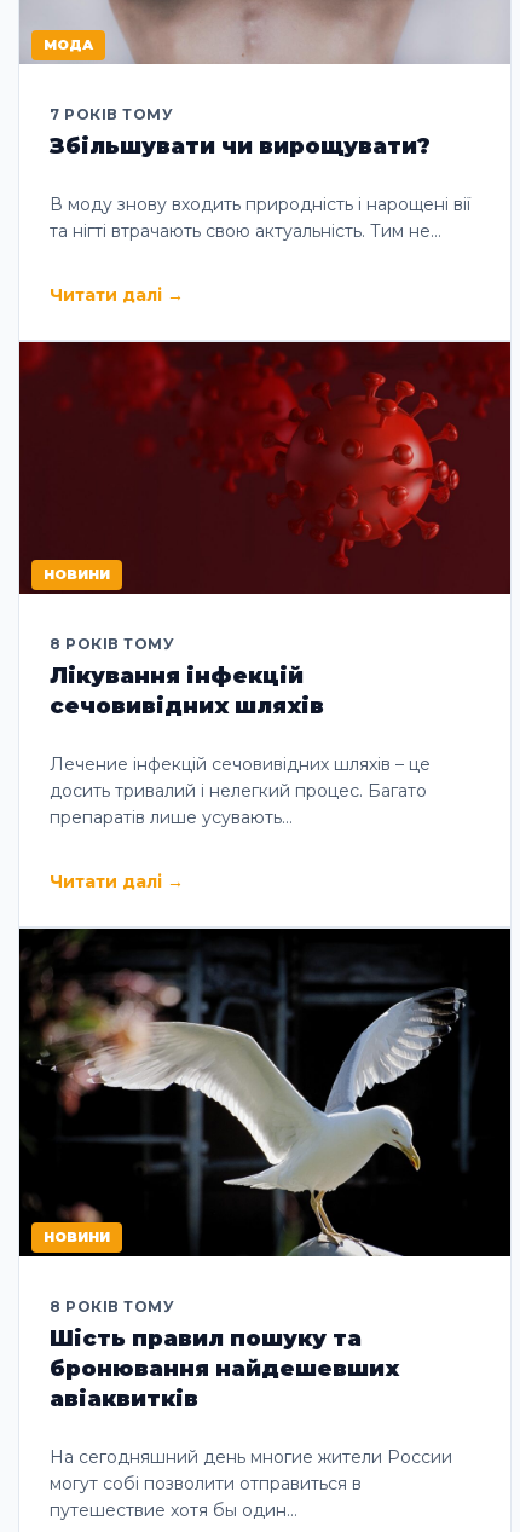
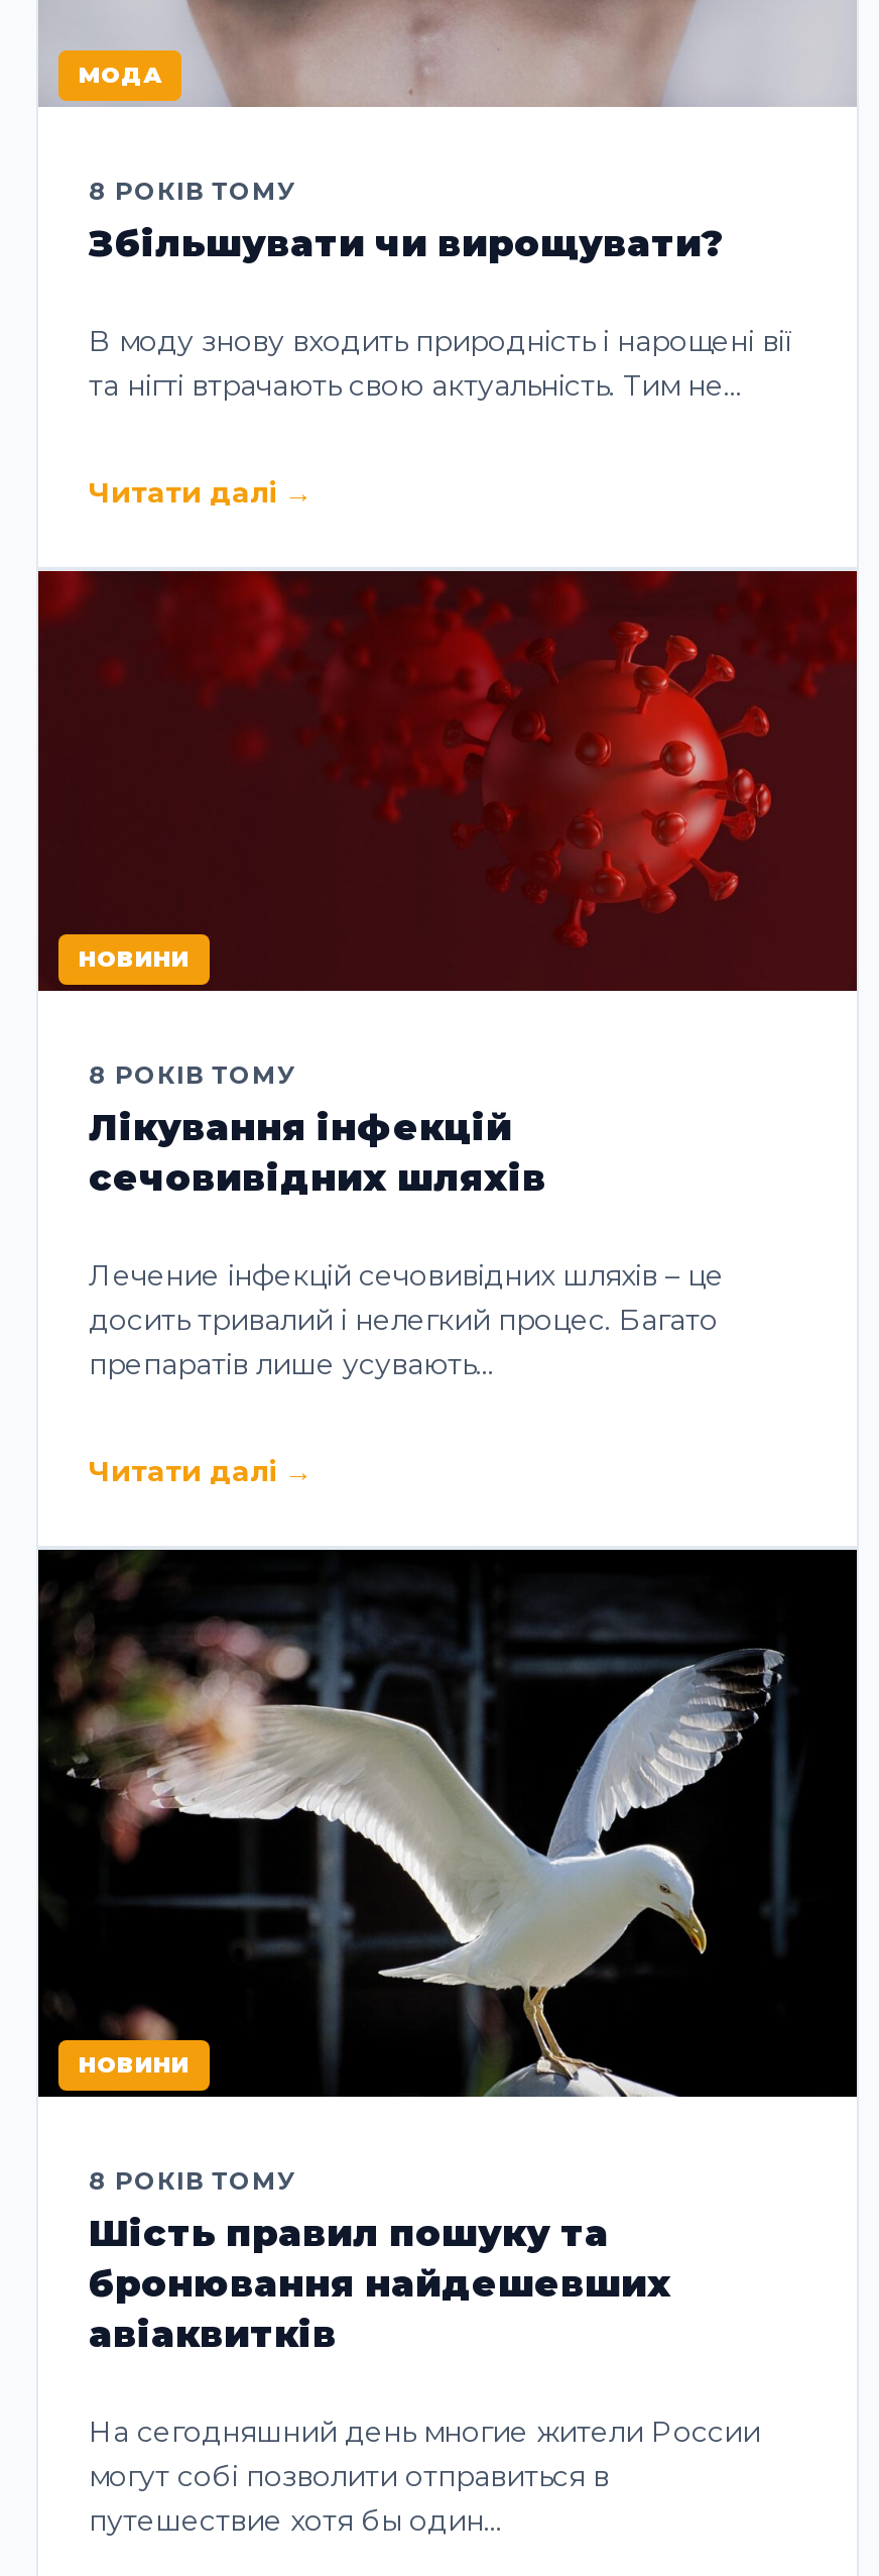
[50,105,173,123] 7 РОКІВ ТОМУ -> [89,175,296,205] 8 РОКІВ ТОМУ

